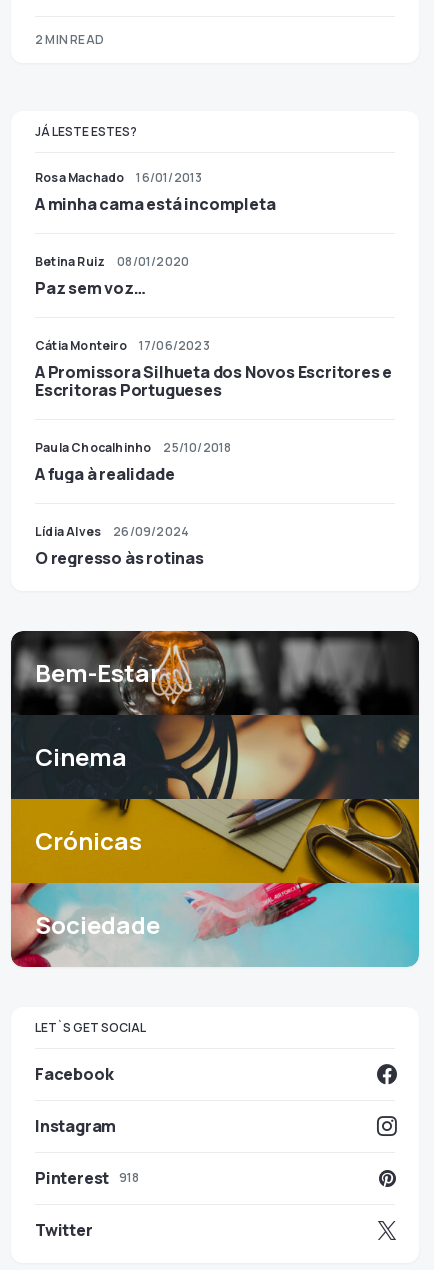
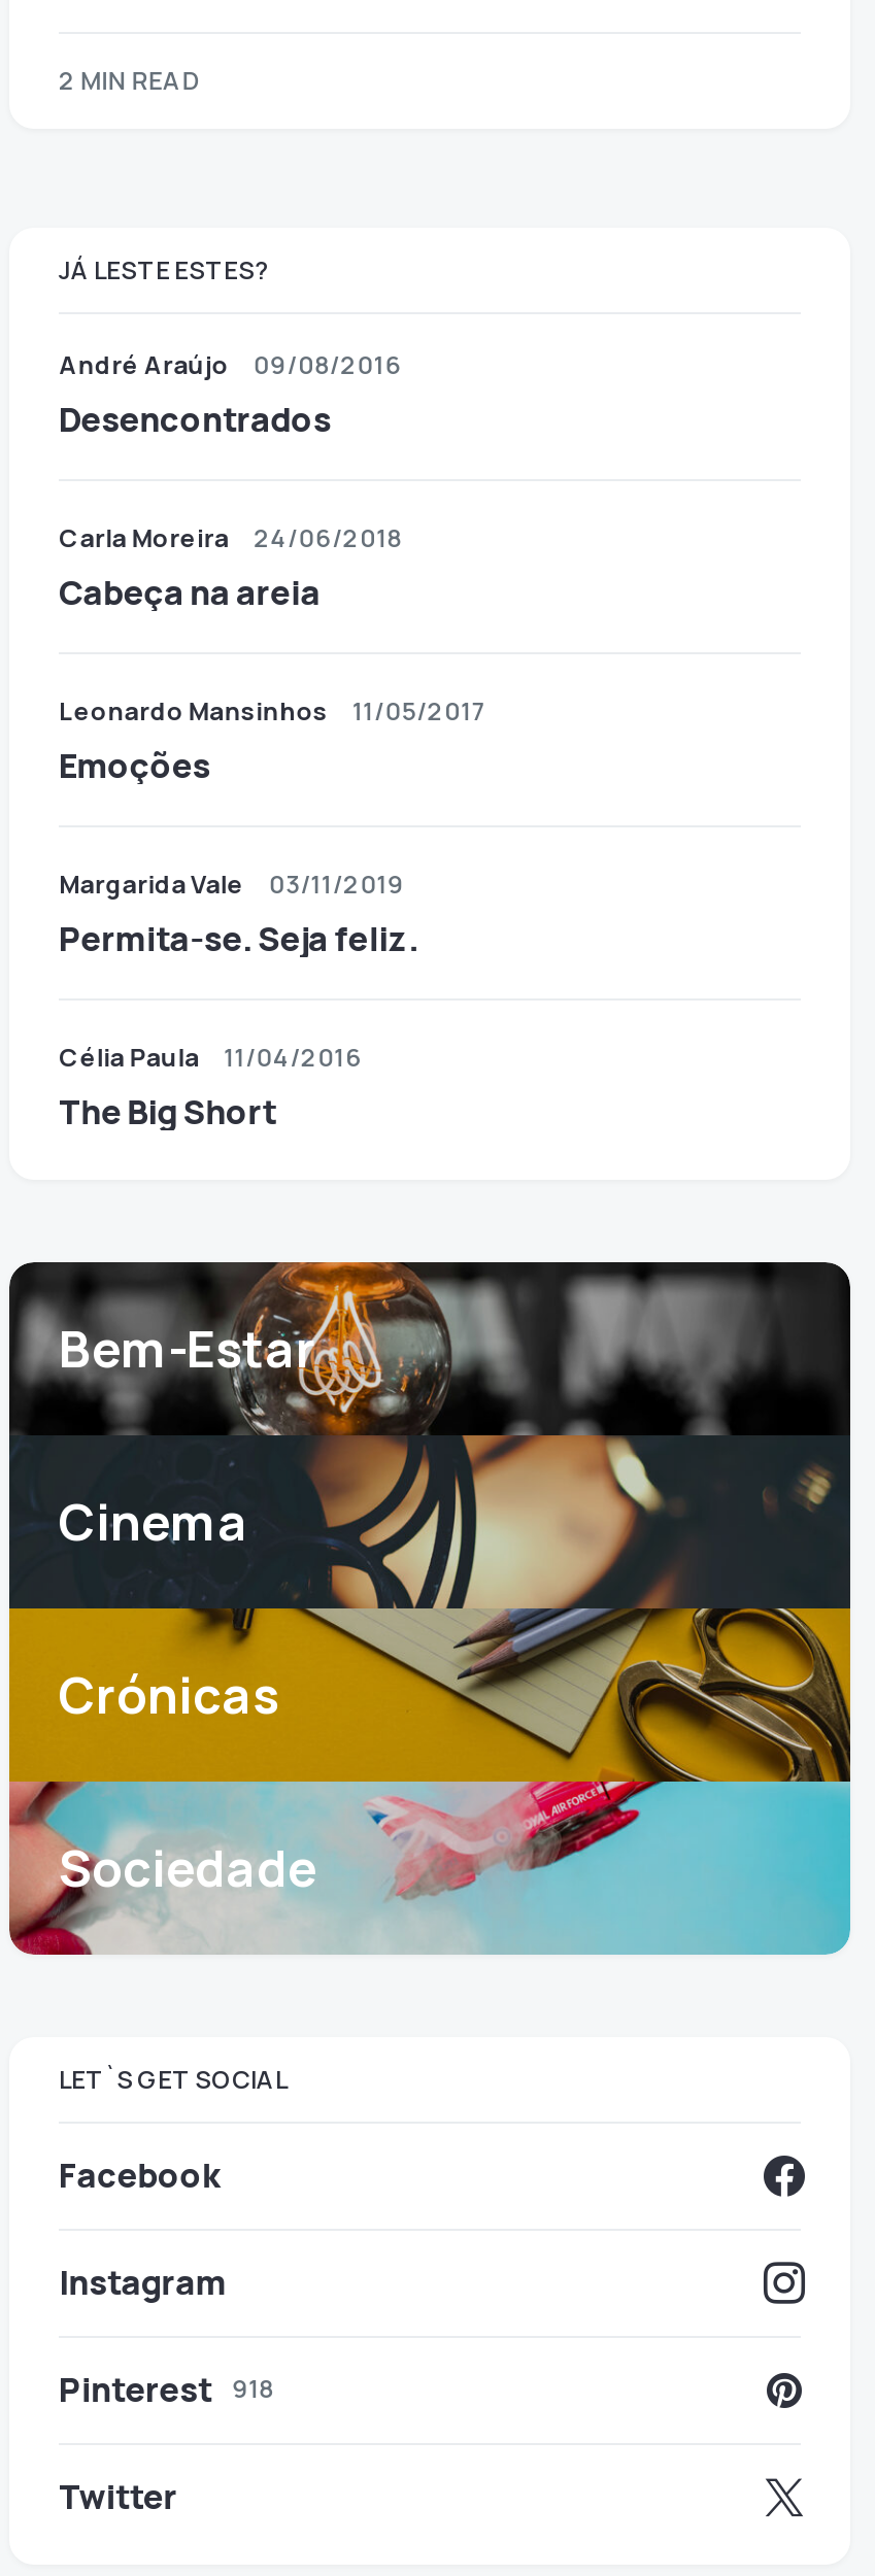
[35,169,275,215] Rosa Machado | 16/01/2013 | A minha cama está incompleta -> [59,347,402,442] André Araújo | 09/08/2016 | Desencontrados
[35,253,189,299] Betina Ruiz | 08/01/2020 | Paz sem voz… -> [59,520,402,615] Carla Moreira | 24/06/2018 | Cabeça na areia
[35,337,392,401] Cátia Monteiro | 17/06/2023 | A Promissora Silhueta dos Novos Escritores e | Escritoras Portugueses -> [59,693,487,788] Leonardo Mansinhos | 11/05/2017 | Emoções
[35,439,231,485] Paula Chocalhinho | 25/10/2018 | A fuga à realidade -> [59,867,418,961] Margarida Vale | 03/11/2019 | Permita-se. Seja feliz.
[35,523,204,569] Lídia Alves | 26/09/2024 | O regresso às rotinas -> [59,1040,362,1134] Célia Paula | 11/04/2016 | The Big Short

